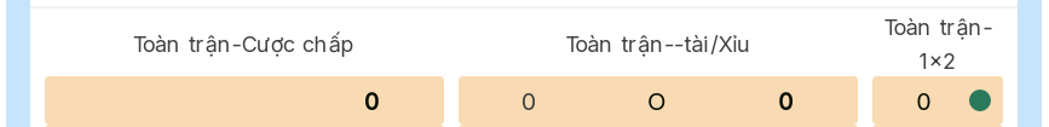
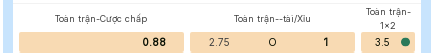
[364,87,381,116] 0 -> [142,36,166,48] 0.88
[521,87,538,116] 0 -> [209,36,230,48] 2.75
[778,87,795,116] 0 -> [324,36,328,48] 1
[916,87,933,116] 0 -> [375,36,390,48] 3.5

